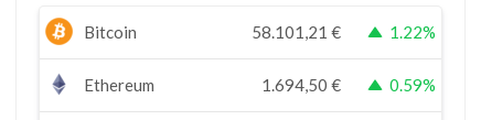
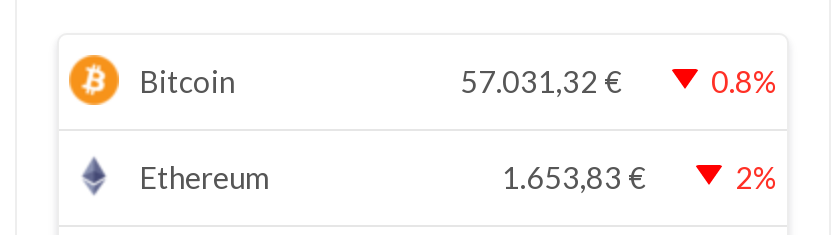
[251,22,340,42] 58.101,21 € -> [460,62,622,98] 57.031,32 €
[389,22,436,42] 1.22% -> [711,62,777,98] 0.8%
[261,75,340,95] 1.694,50 € -> [502,158,646,194] 1.653,83 €
[389,75,436,95] 0.59% -> [735,158,777,194] 2%

